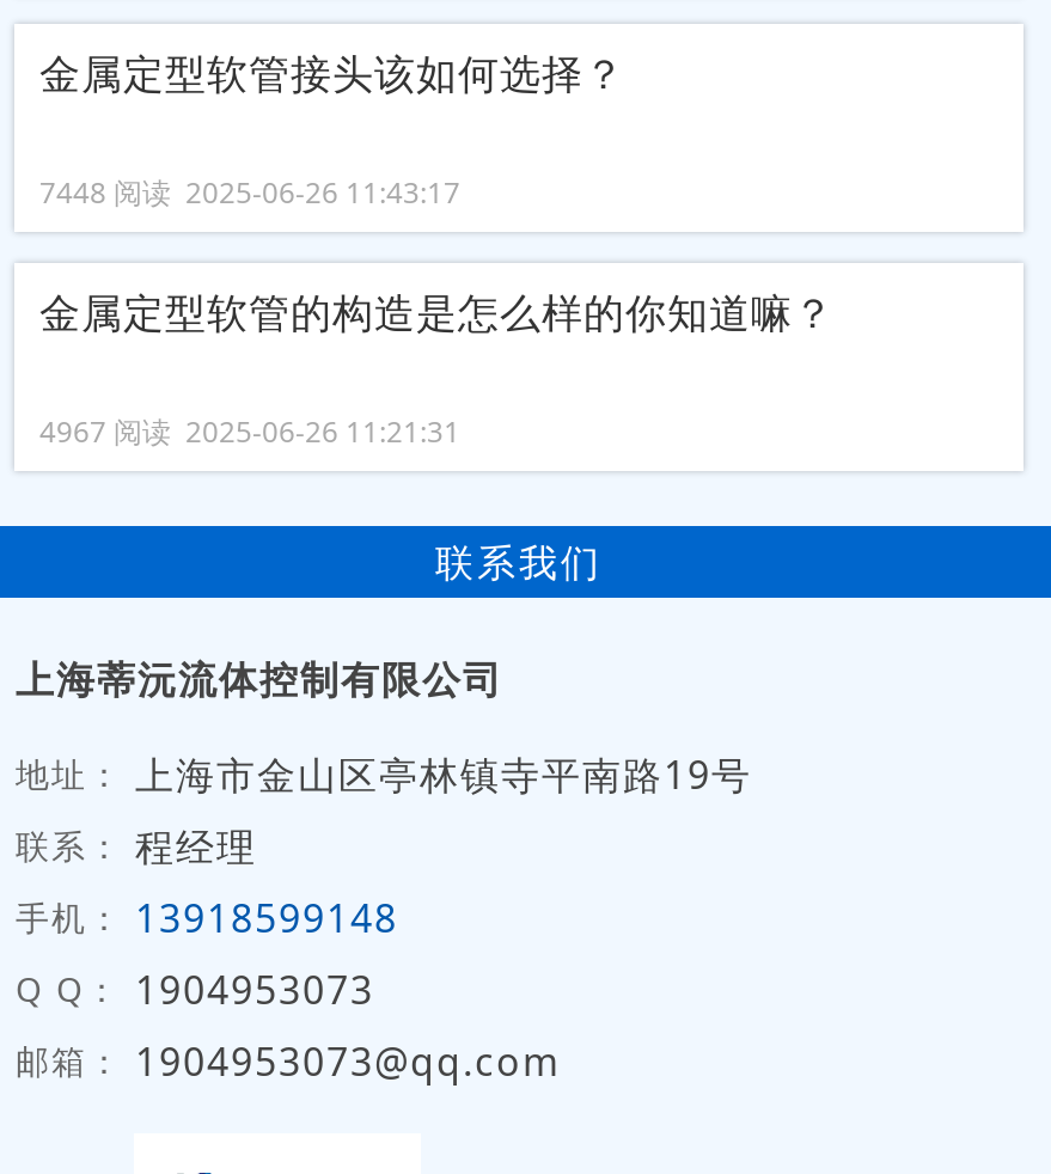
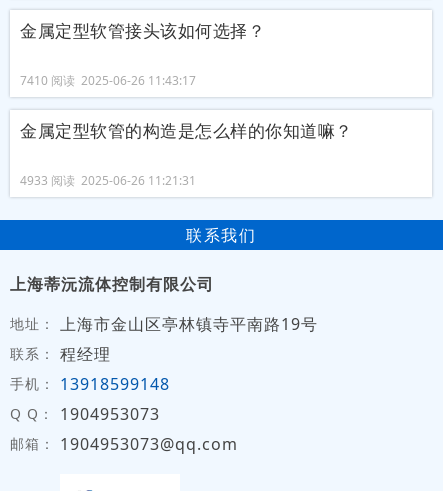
[39,173,460,214] 7448 阅读 2025-06-26 11:43:17 -> [20,72,196,89] 7410 阅读 2025-06-26 11:43:17
[39,411,460,452] 4967 阅读 2025-06-26 11:21:31 -> [20,172,196,189] 4933 阅读 2025-06-26 11:21:31

